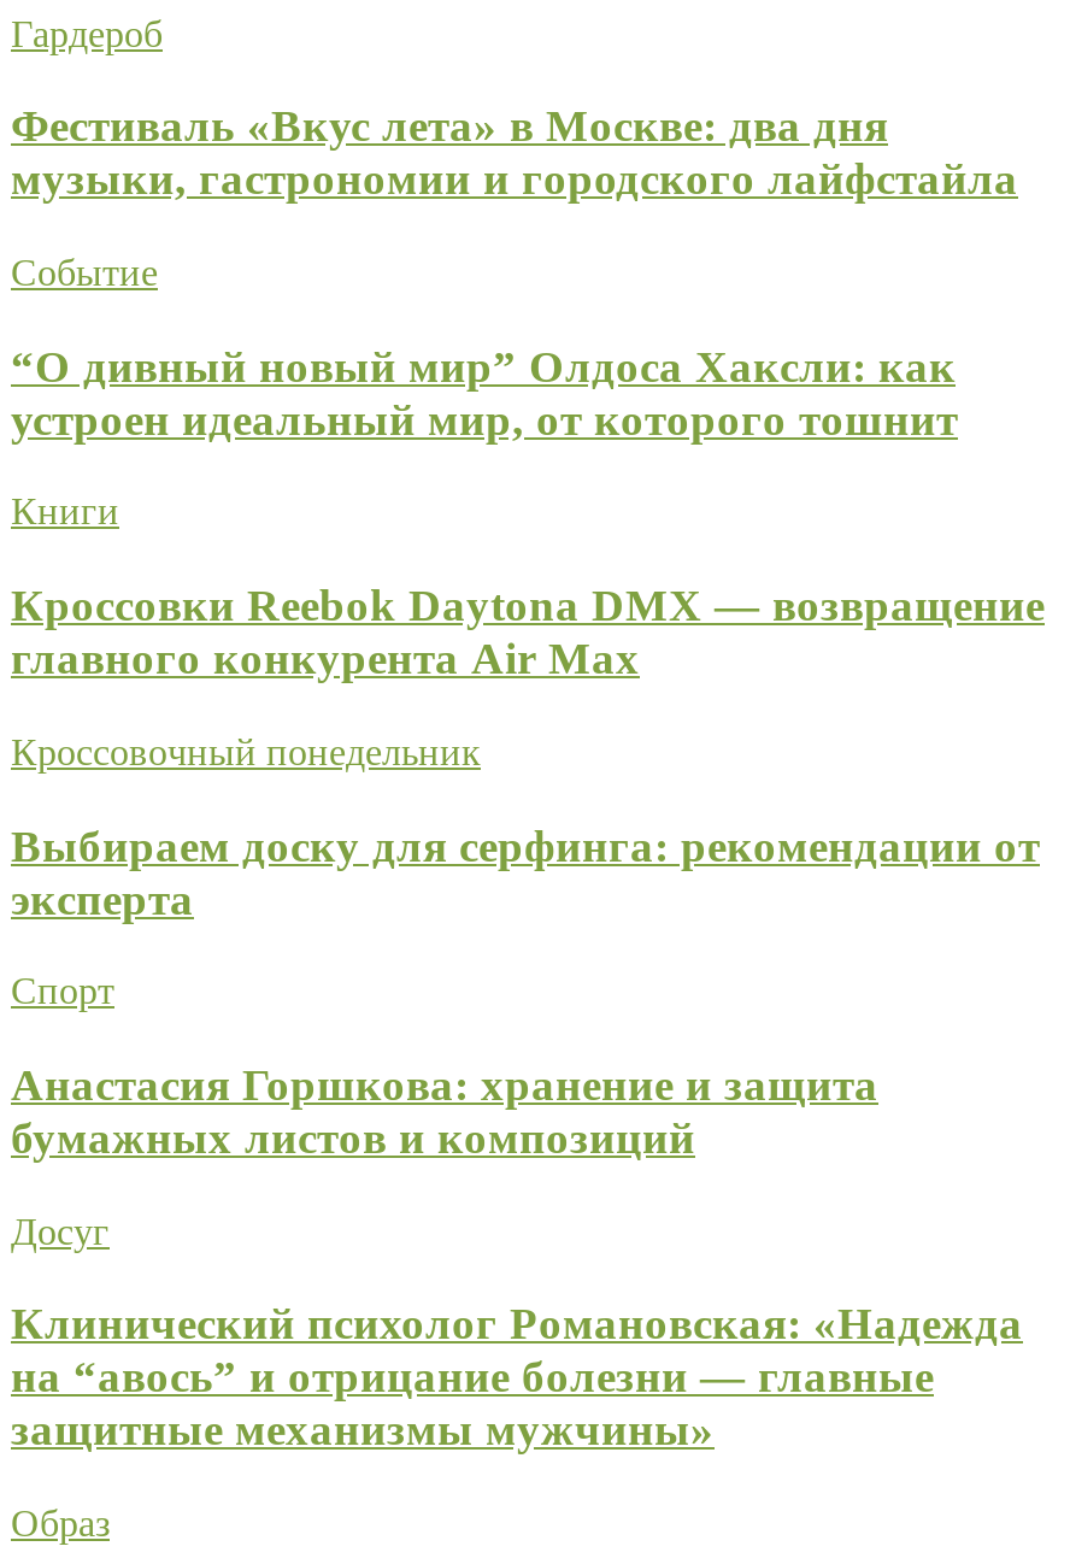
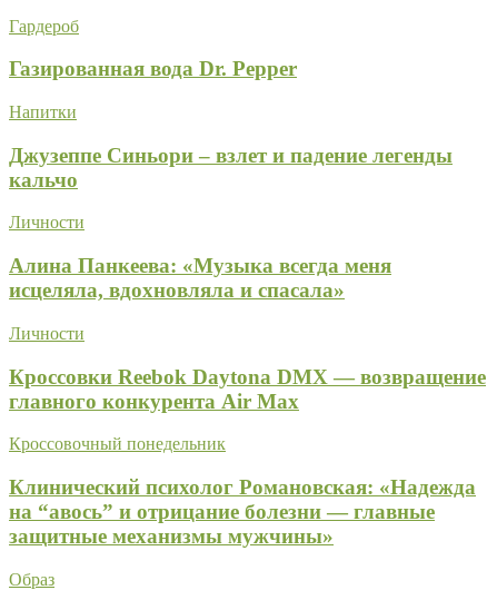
[11,100,1018,532] Фестиваль «Вкус лета» в Москве: два дня | музыки, гастрономии и городского лайфстайла | Событие | “О дивный новый мир” Олдоса Хаксли: как | устроен идеальный мир, от которого тошнит | Книги -> [9,57,453,343] Газированная вода Dr. Pepper | Напитки | Джузеппе Синьори – взлет и падение легенды | кальчо | Личности | Алина Панкеева: «Музыка всегда меня | исцеляла, вдохновляла и спасала» | Личности
moved [11,580,1045,772] -> [9,365,486,453]: Кроссовки Reebok Daytona DMX — возвращение | Кроссовочный понедельник
[11,820,1040,1251] Выбираем доску для серфинга: рекомендации от | эксперта | Спорт | Анастасия Горшкова: хранение и защита | бумажных листов и композиций | Досуг -> none

